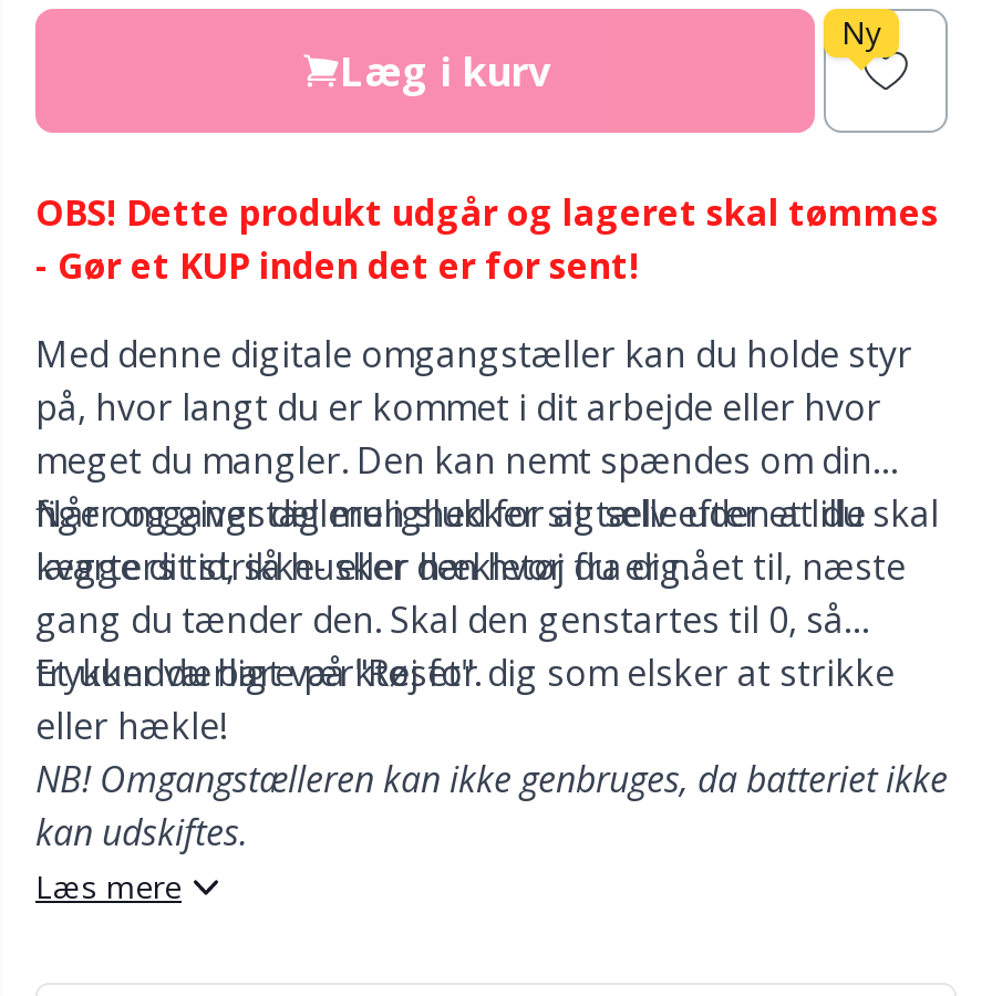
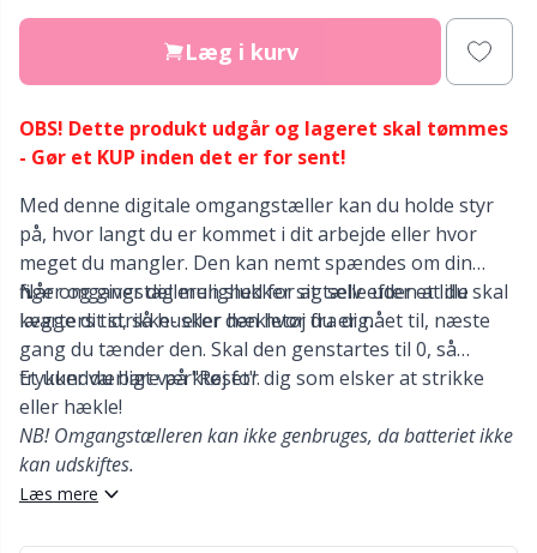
[841,11,881,53] Ny -> none

